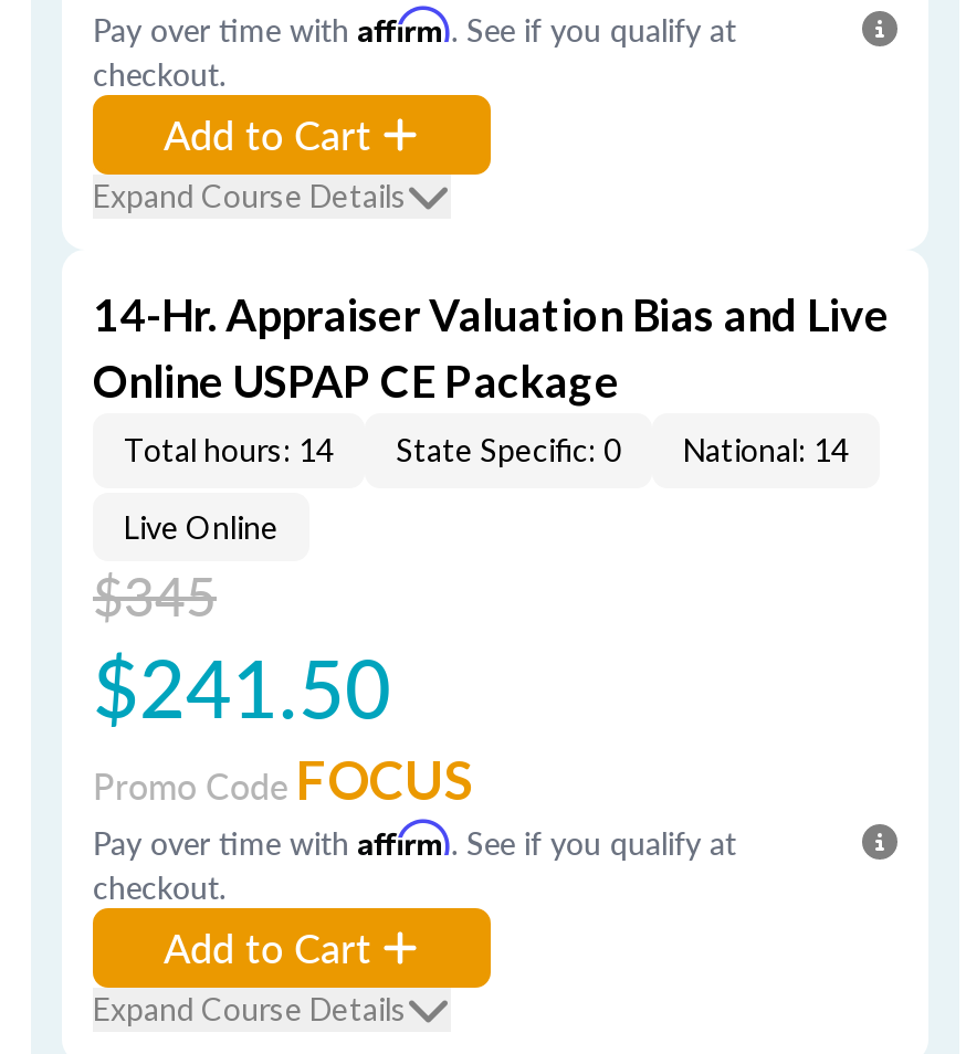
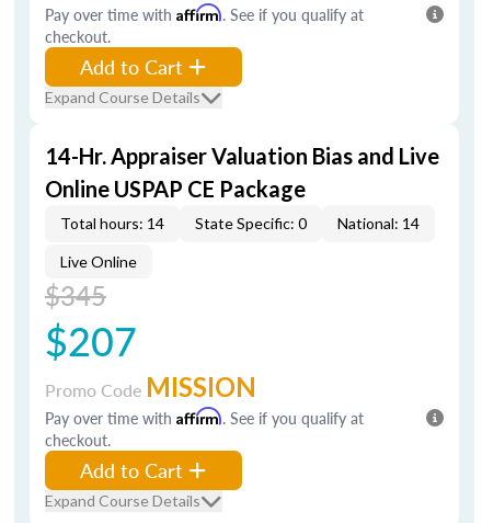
[93,630,391,742] $241.50 -> [45,312,137,368] $207
[93,747,473,811] Promo Code FOCUS -> [45,371,256,402] Promo Code MISSION

